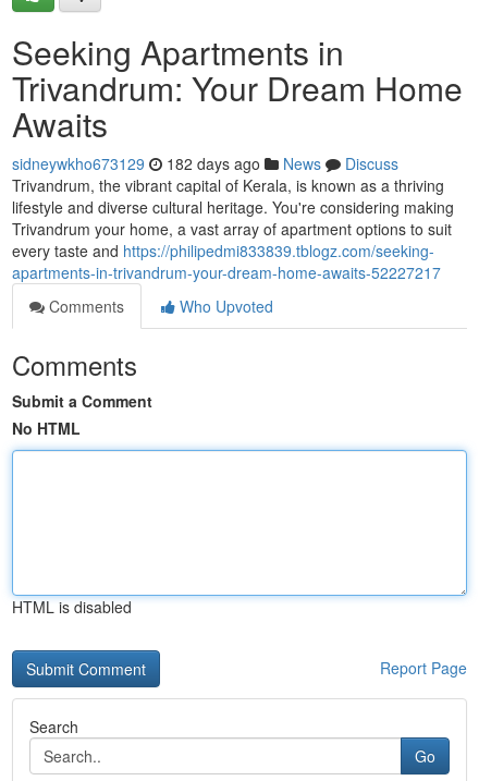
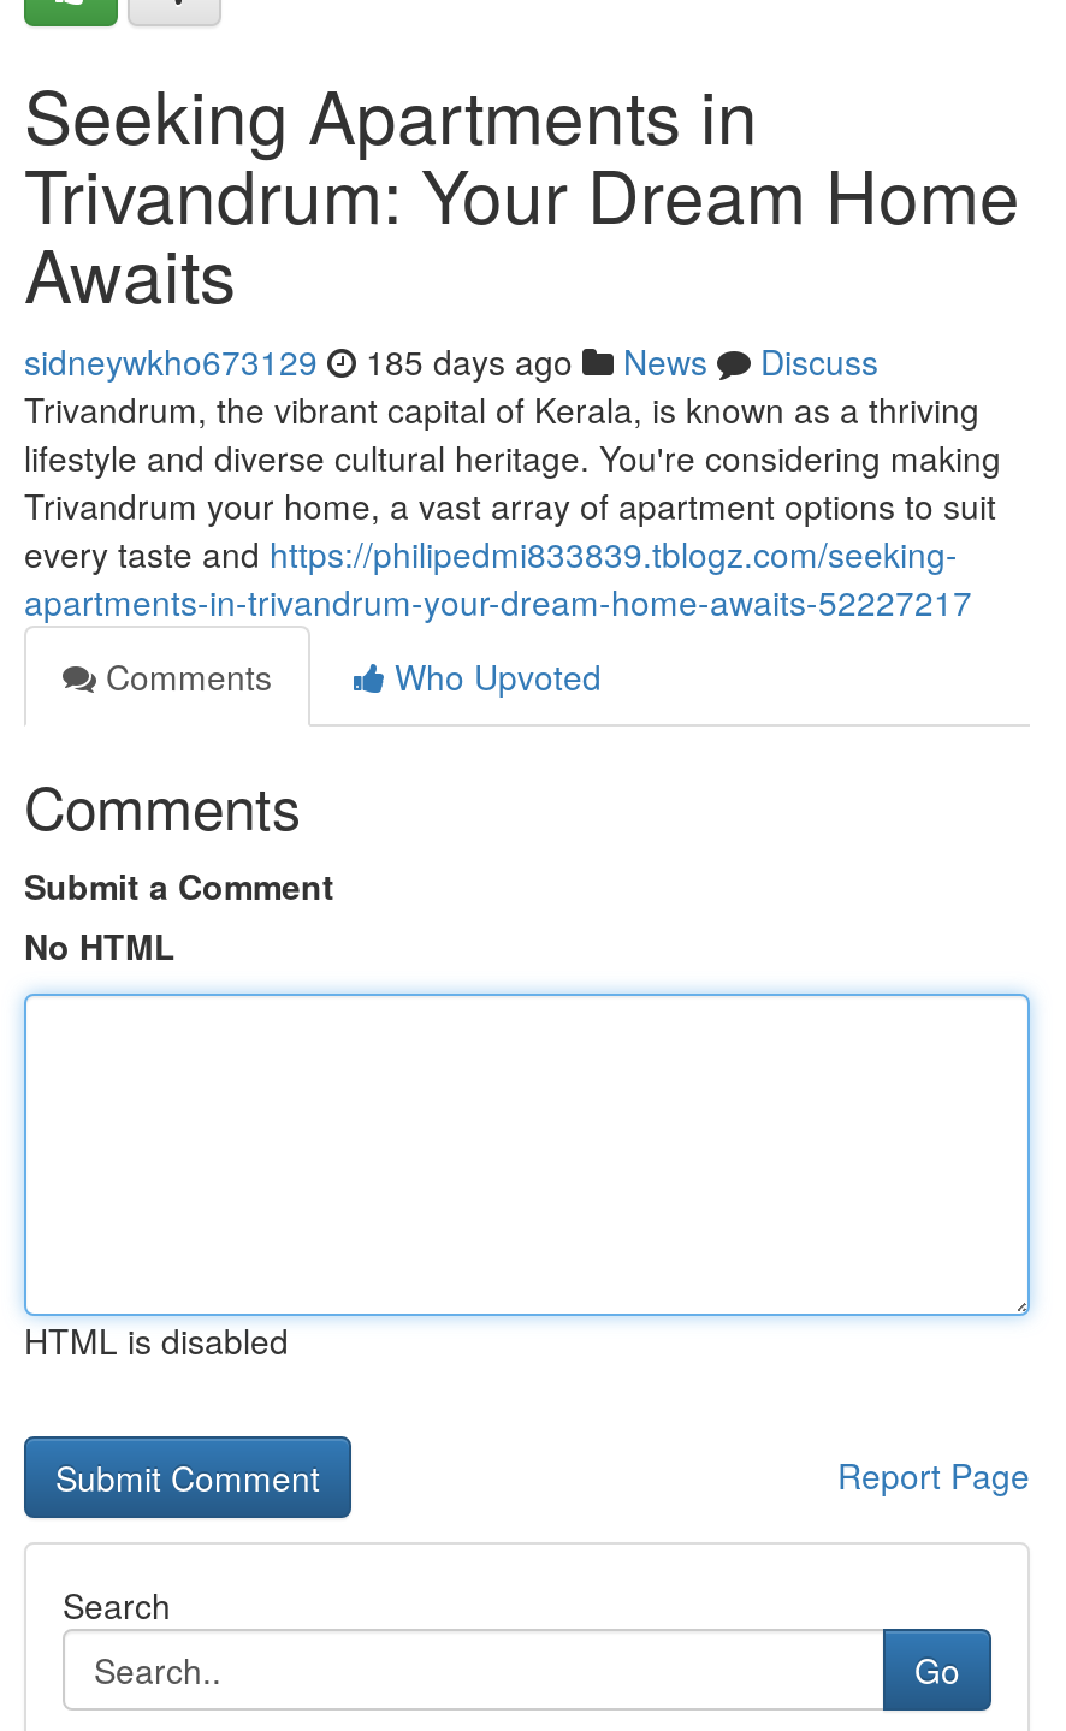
[12,152,398,174] sidneywkho673129 182 days ago News Discuss -> [24,337,878,385] sidneywkho673129 185 days ago News Discuss

